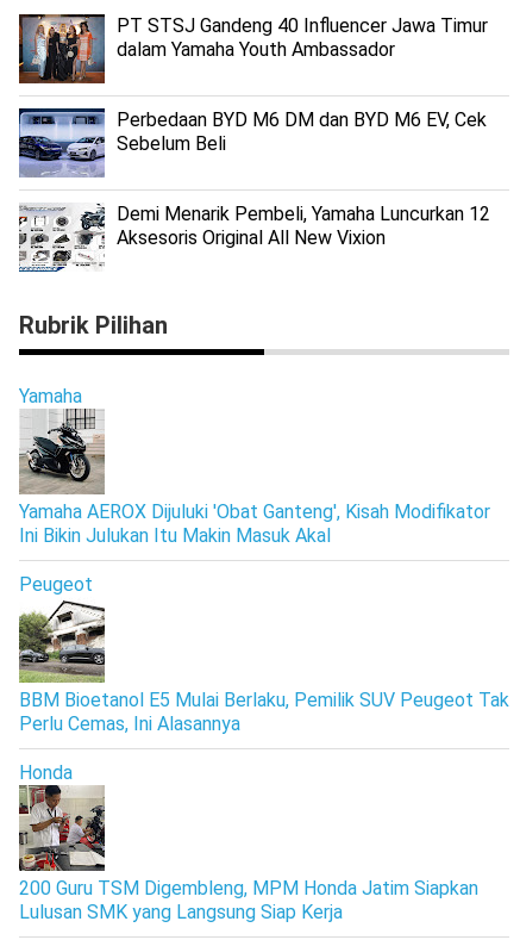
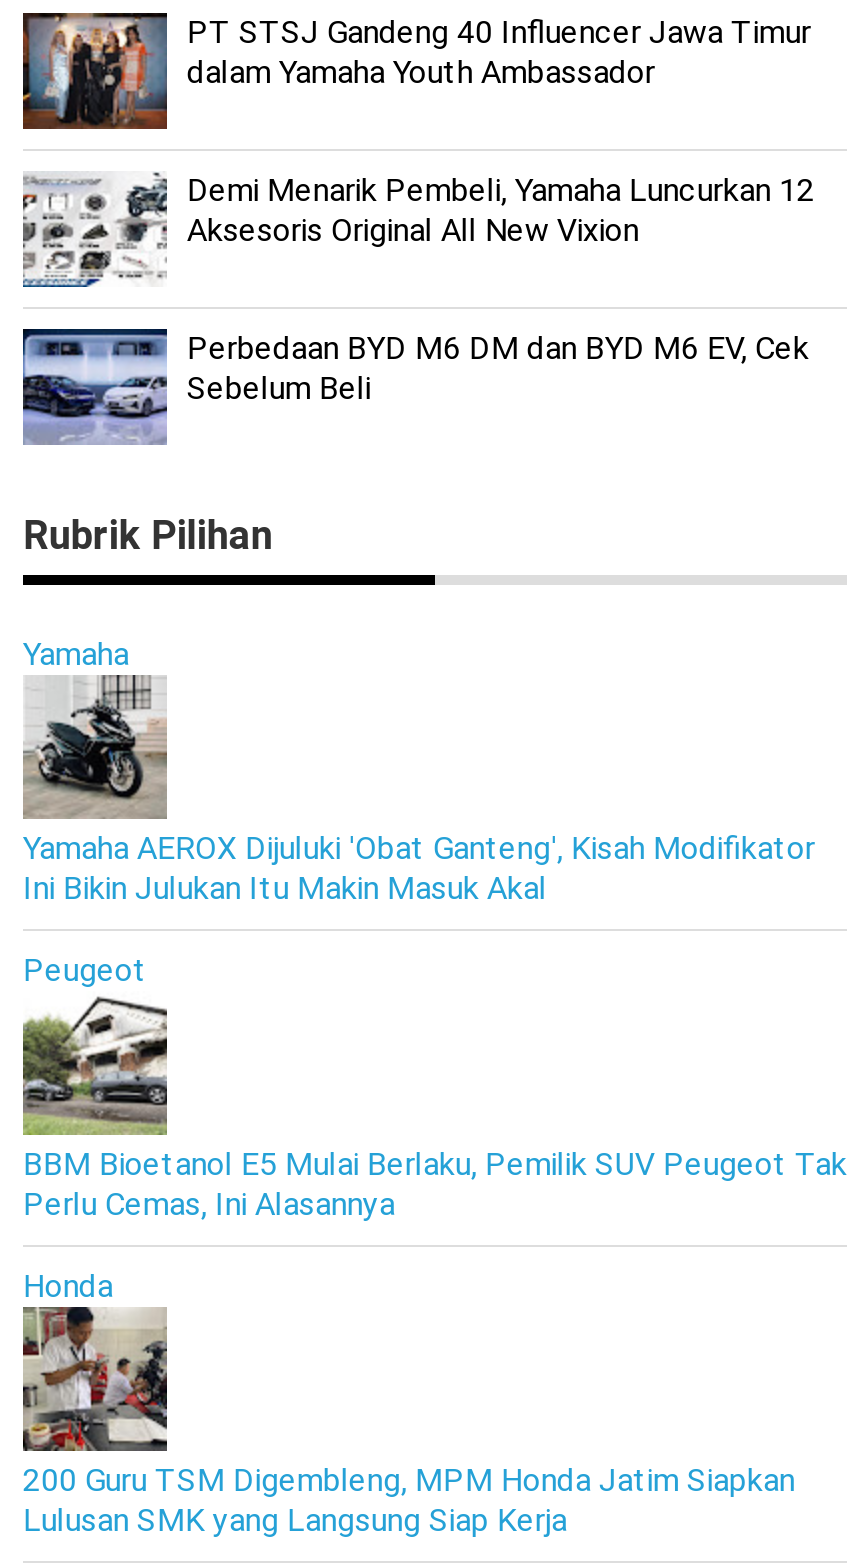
moved [17,108,487,179] -> [19,329,809,447]: [image] | Perbedaan BYD M6 DM dan BYD M6 EV, Cek | Sebelum Beli
moved [18,203,490,273] -> [23,171,815,287]: [image] | Demi Menarik Pembeli, Yamaha Luncurkan 12 | Aksesoris Original All New Vixion

